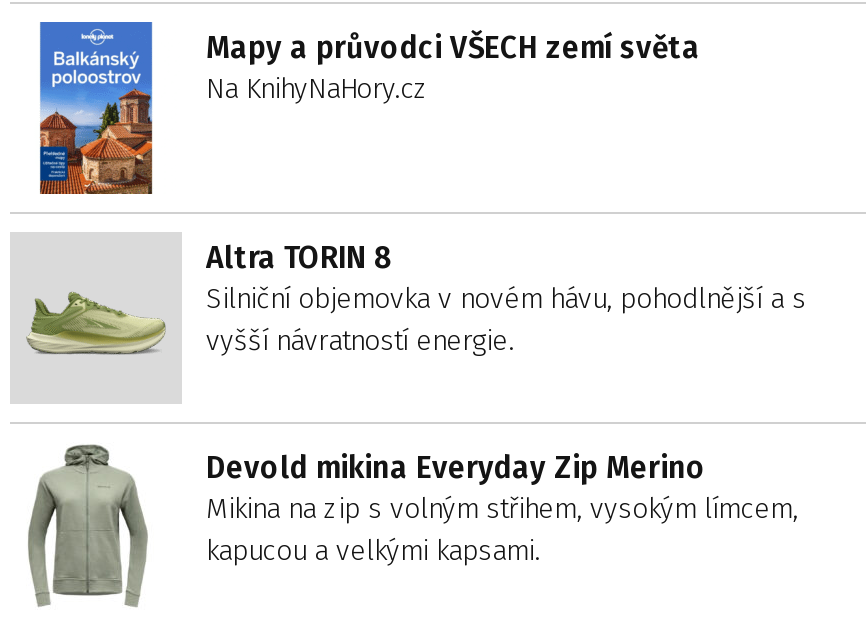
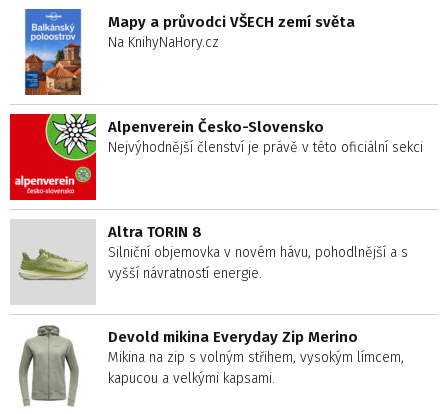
none -> [9,113,423,201] [image] | Alpenverein Česko-Slovensko | Nejvýhodnější členství je právě v této oficiální sekci

